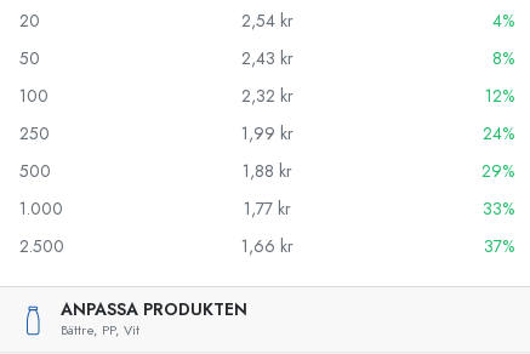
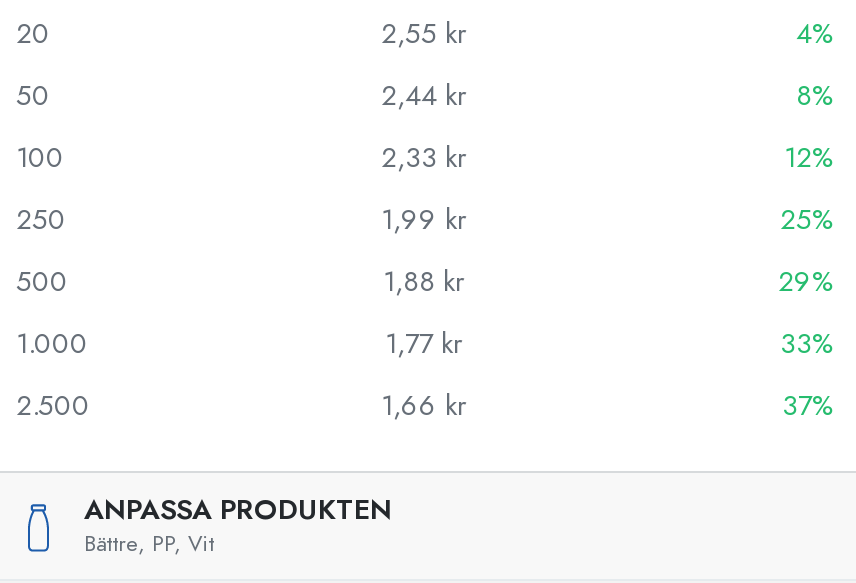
[241,10,293,33] 2,54 kr -> [381,15,467,53] 2,55 kr
[241,47,293,70] 2,43 kr -> [381,77,467,115] 2,44 kr
[241,85,293,108] 2,32 kr -> [381,139,467,177] 2,33 kr
[483,122,514,145] 24% -> [780,201,832,239] 25%

